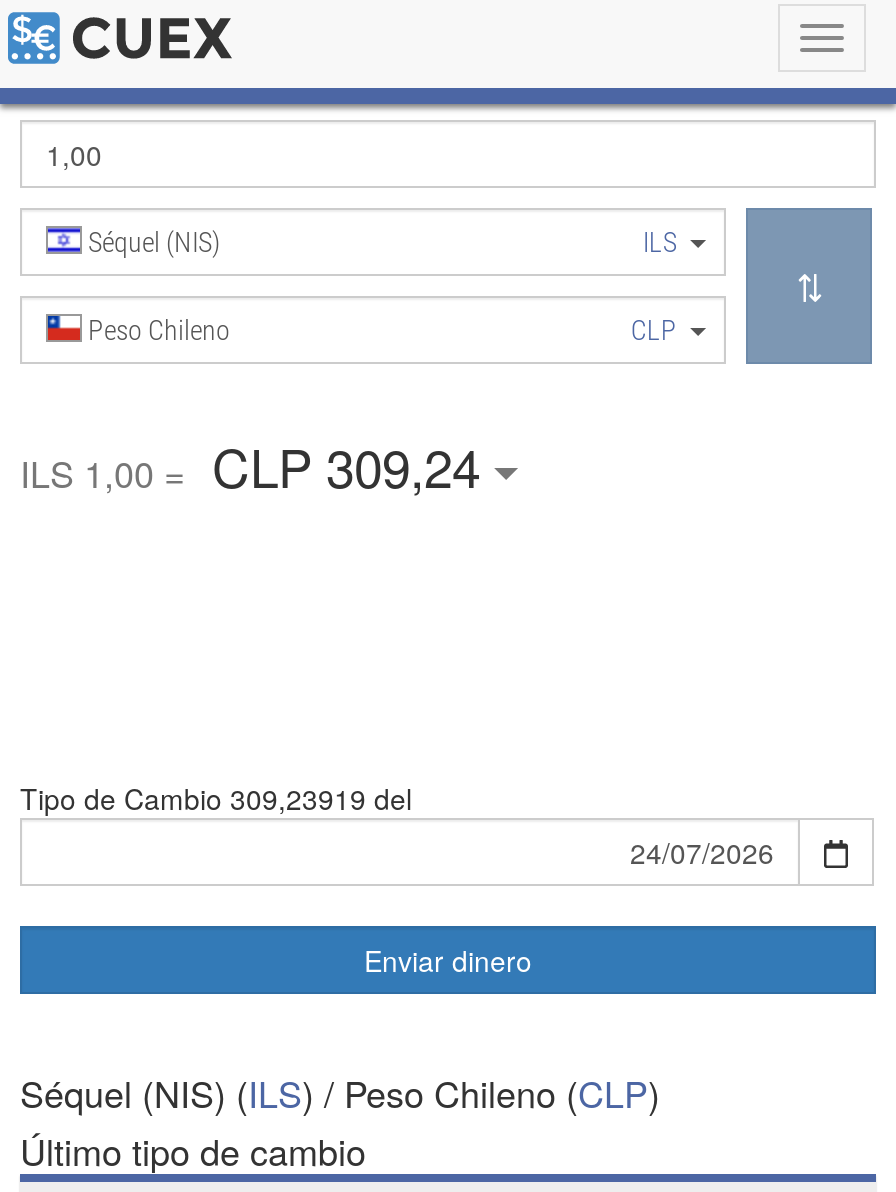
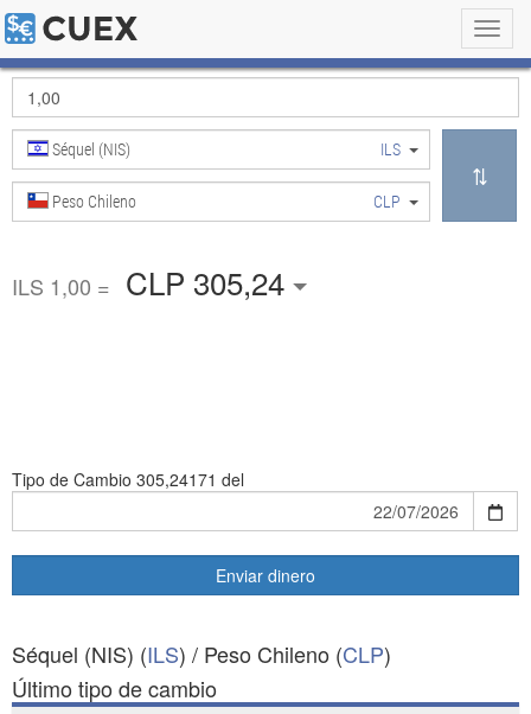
[20,428,494,502] ILS 1,00 = CLP 309,24 -> [12,260,293,304] ILS 1,00 = CLP 305,24
[20,778,412,818] Tipo de Cambio 309,23919 del -> [12,467,244,491] Tipo de Cambio 305,24171 del

